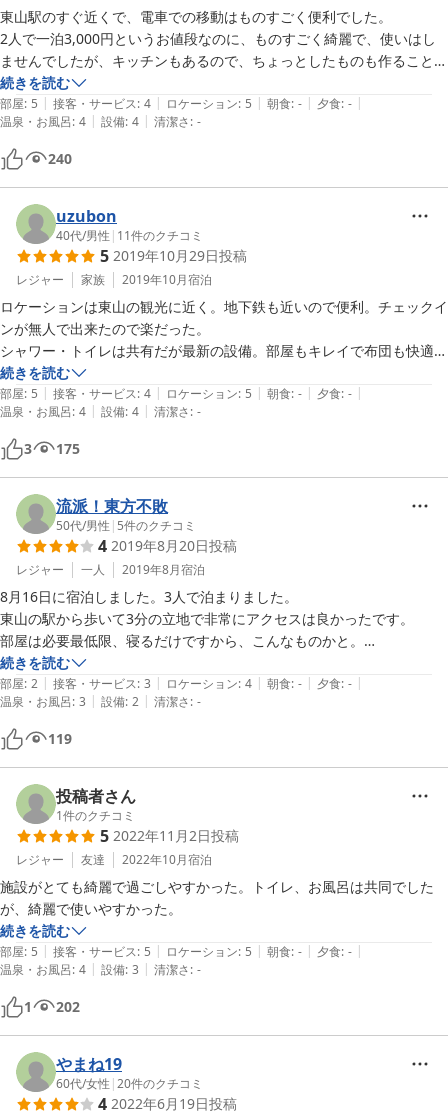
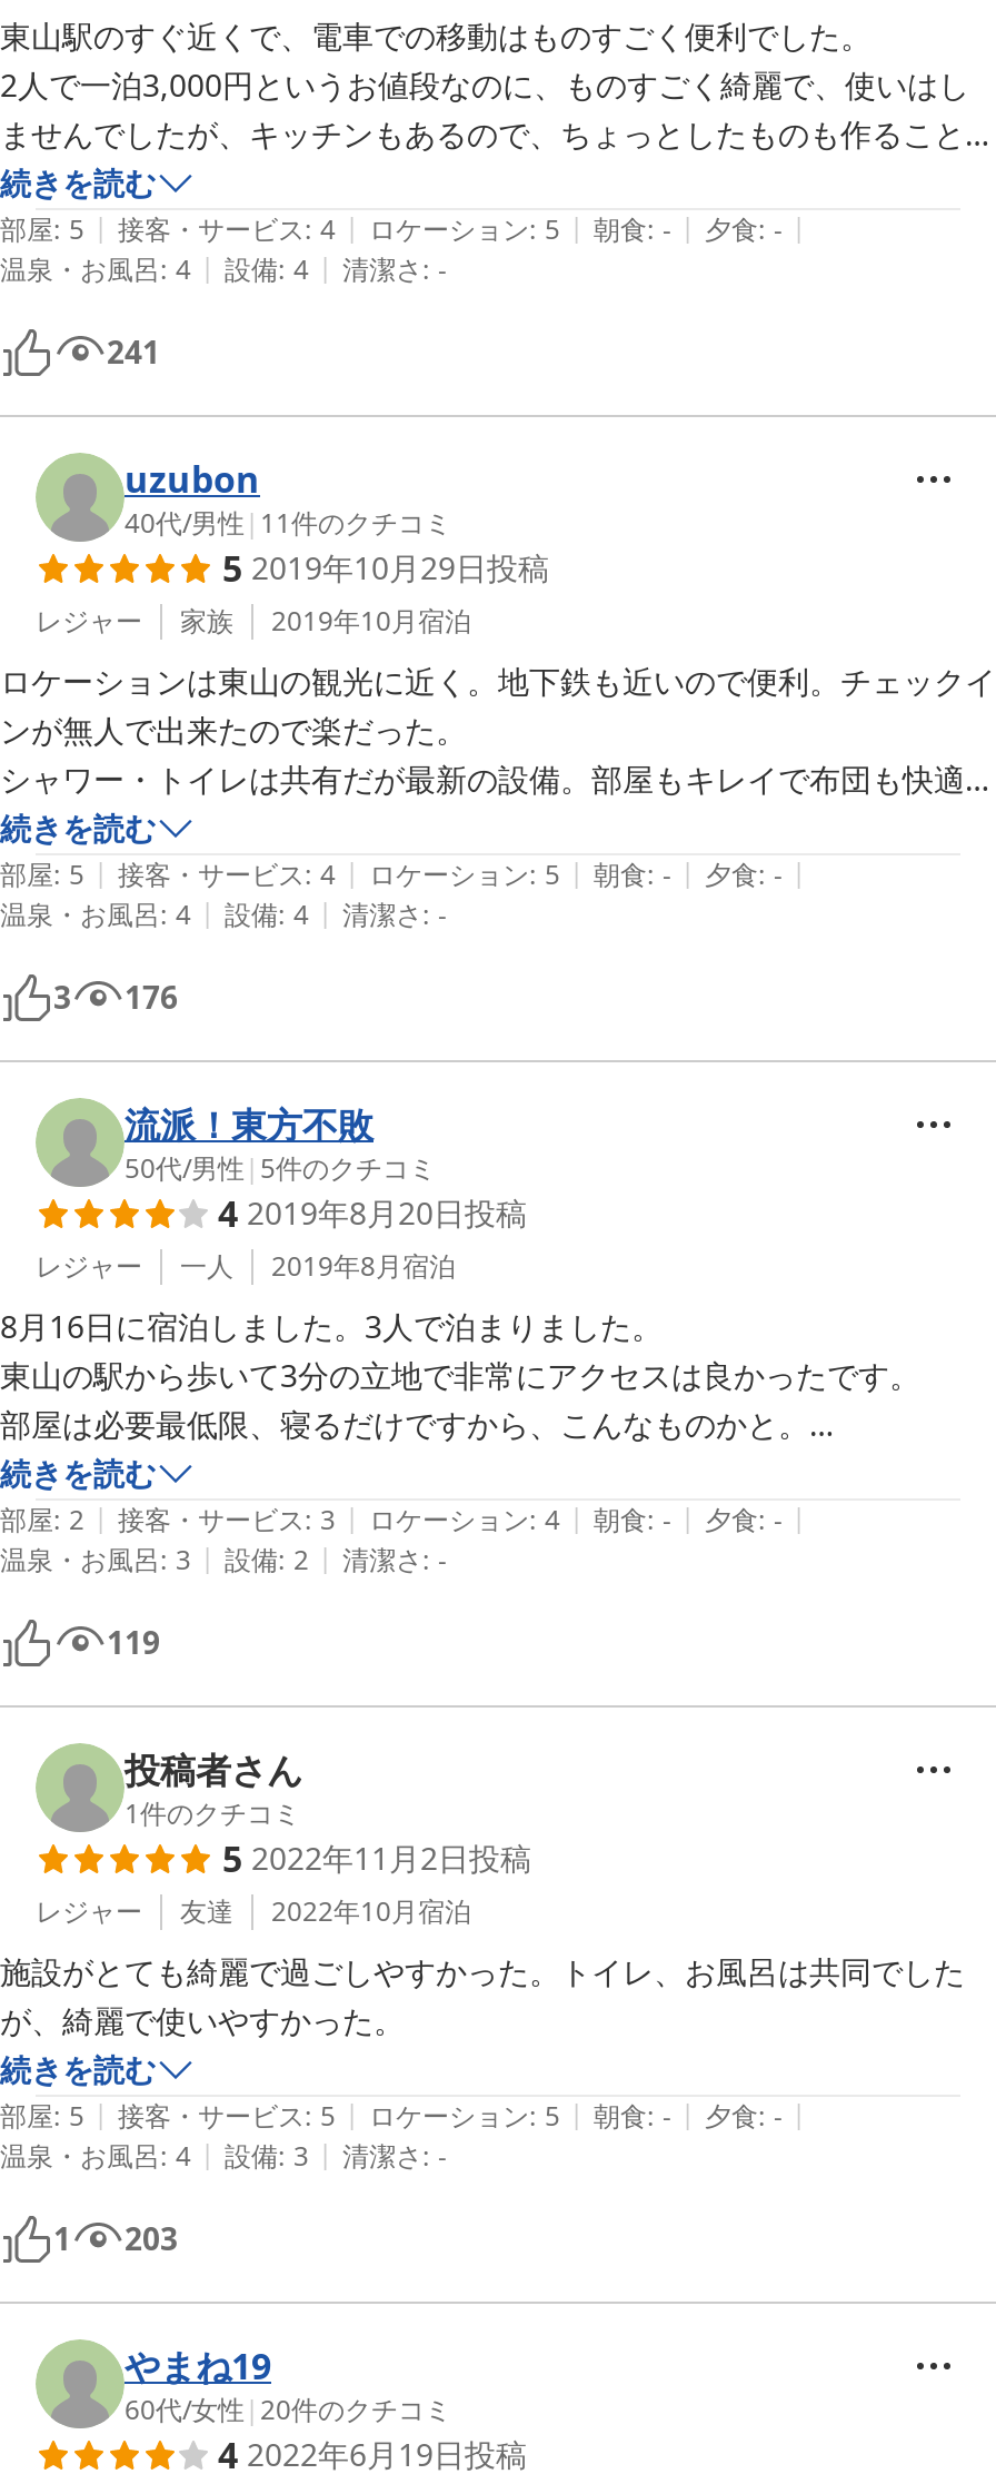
[48,149,72,168] 240 -> [107,330,160,373] 241
[24,439,80,458] 3 175 -> [53,976,178,1018] 3 176
[24,997,80,1016] 1 202 -> [53,2217,178,2259] 1 203

